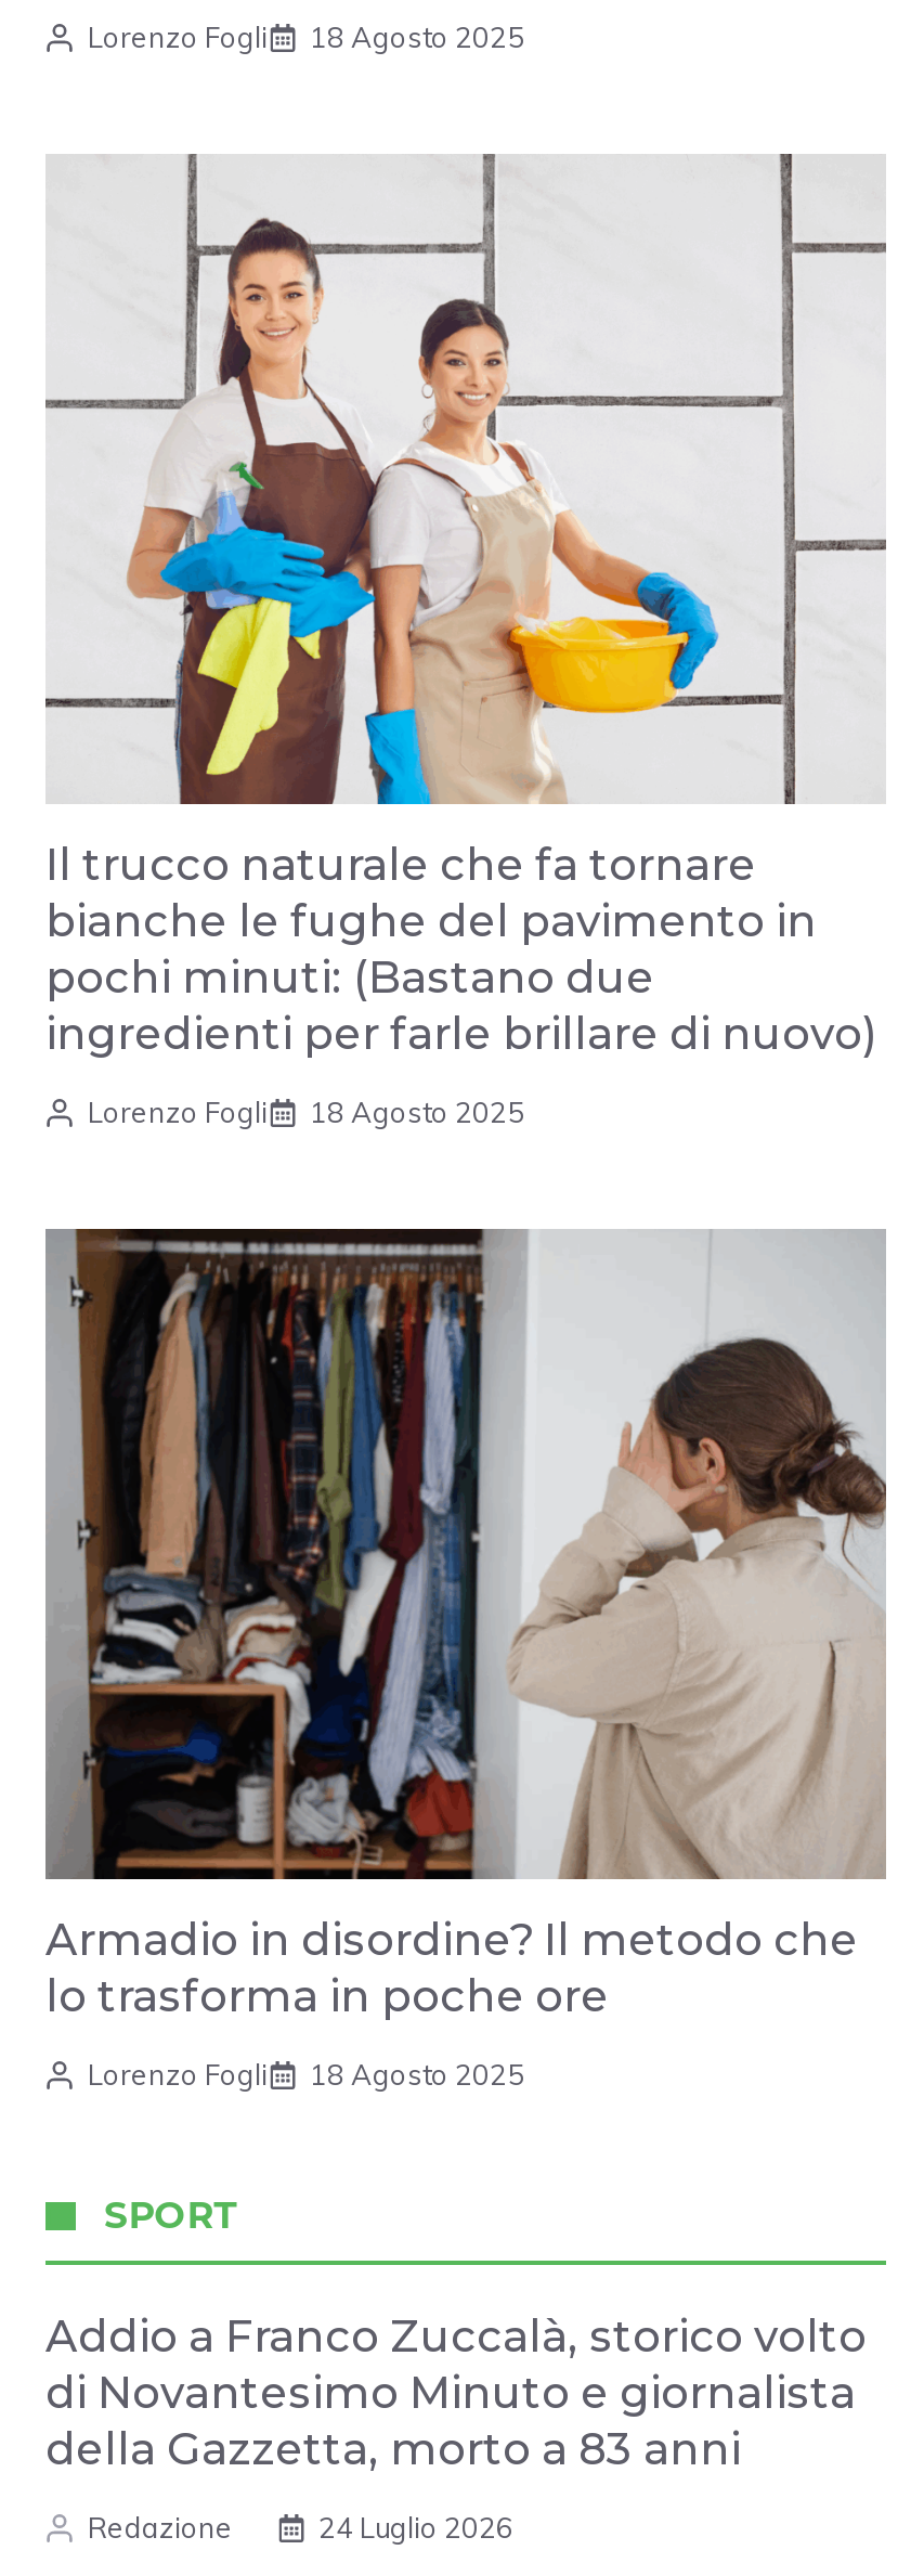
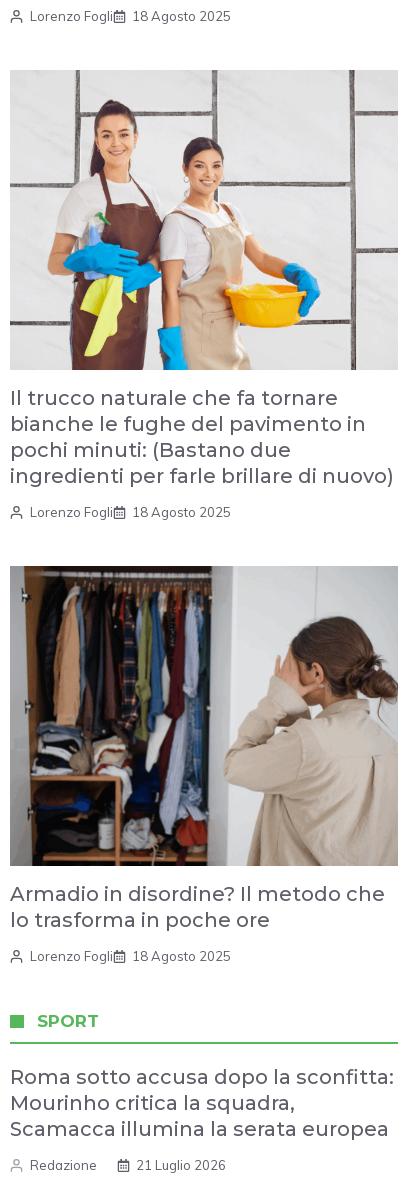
[45,2311,867,2476] Addio a Franco Zuccalà, storico volto | di Novantesimo Minuto e giornalista | della Gazzetta, morto a 83 anni -> [10,1065,394,1141] Roma sotto accusa dopo la sconfitta: | Mourinho critica la squadra, | Scamacca illumina la serata europea
[318,2511,513,2545] 24 Luglio 2026 -> [136,1157,226,1173] 21 Luglio 2026

